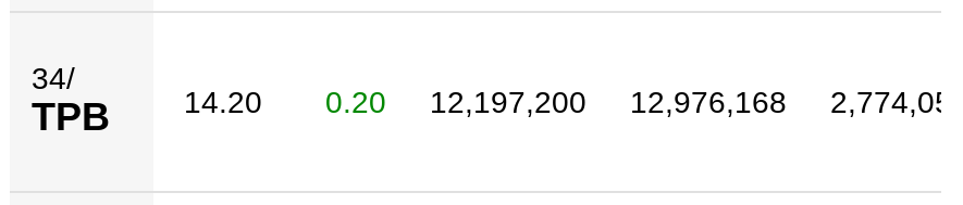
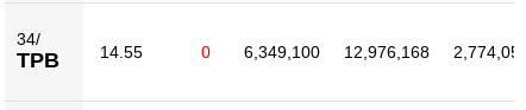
[184,85,262,120] 14.20 -> [100,43,143,62] 14.55
[325,85,386,120] 0.20 -> [201,43,211,62] 0
[430,85,587,120] 12,197,200 -> [244,43,320,62] 6,349,100

